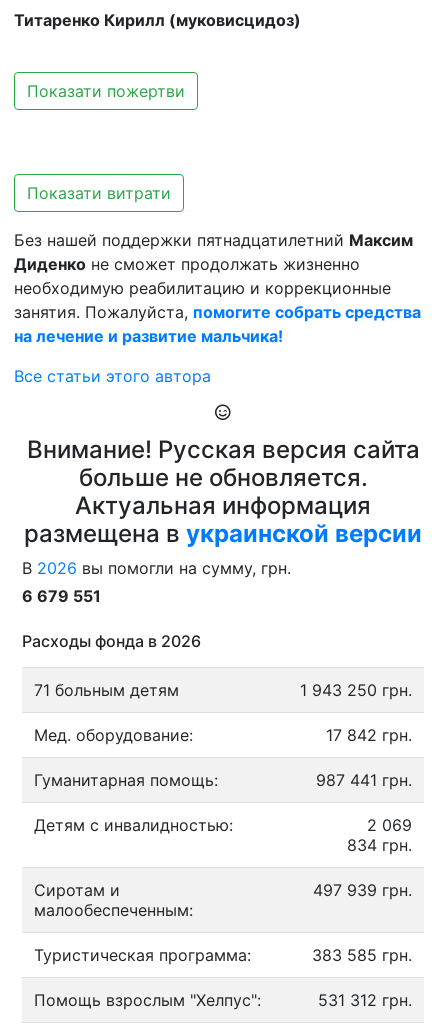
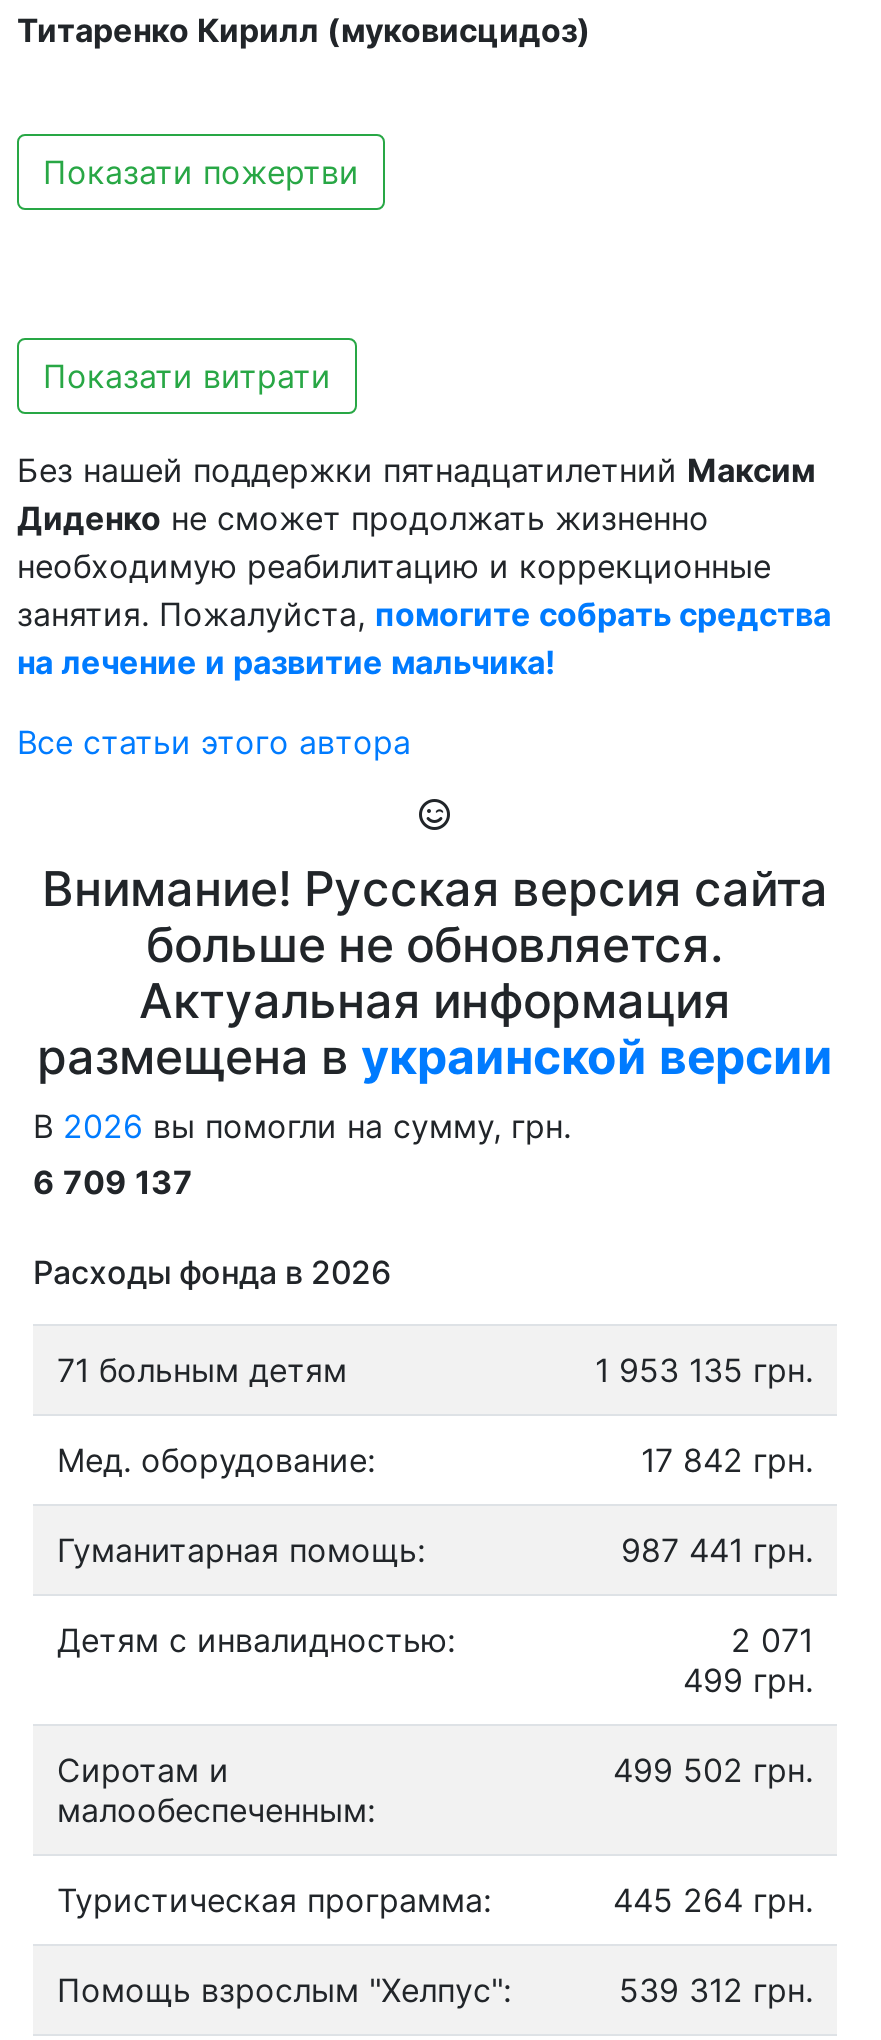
[22,586,101,606] 6 679 551 -> [33,1162,193,1202] 6 709 137
[300,680,412,700] 1 943 250 грн. -> [595,1350,813,1390] 1 953 135 грн.
[367,815,412,835] 2 069 -> [731,1620,813,1660] 2 071
[347,835,412,855] 834 грн. -> [683,1660,813,1700] 499 грн.
[313,880,412,900] 497 939 грн. -> [613,1750,813,1790] 499 502 грн.
[312,945,412,965] 383 585 грн. -> [613,1880,813,1920] 445 264 грн.
[318,990,412,1010] 531 312 грн. -> [619,1970,813,2010] 539 312 грн.

